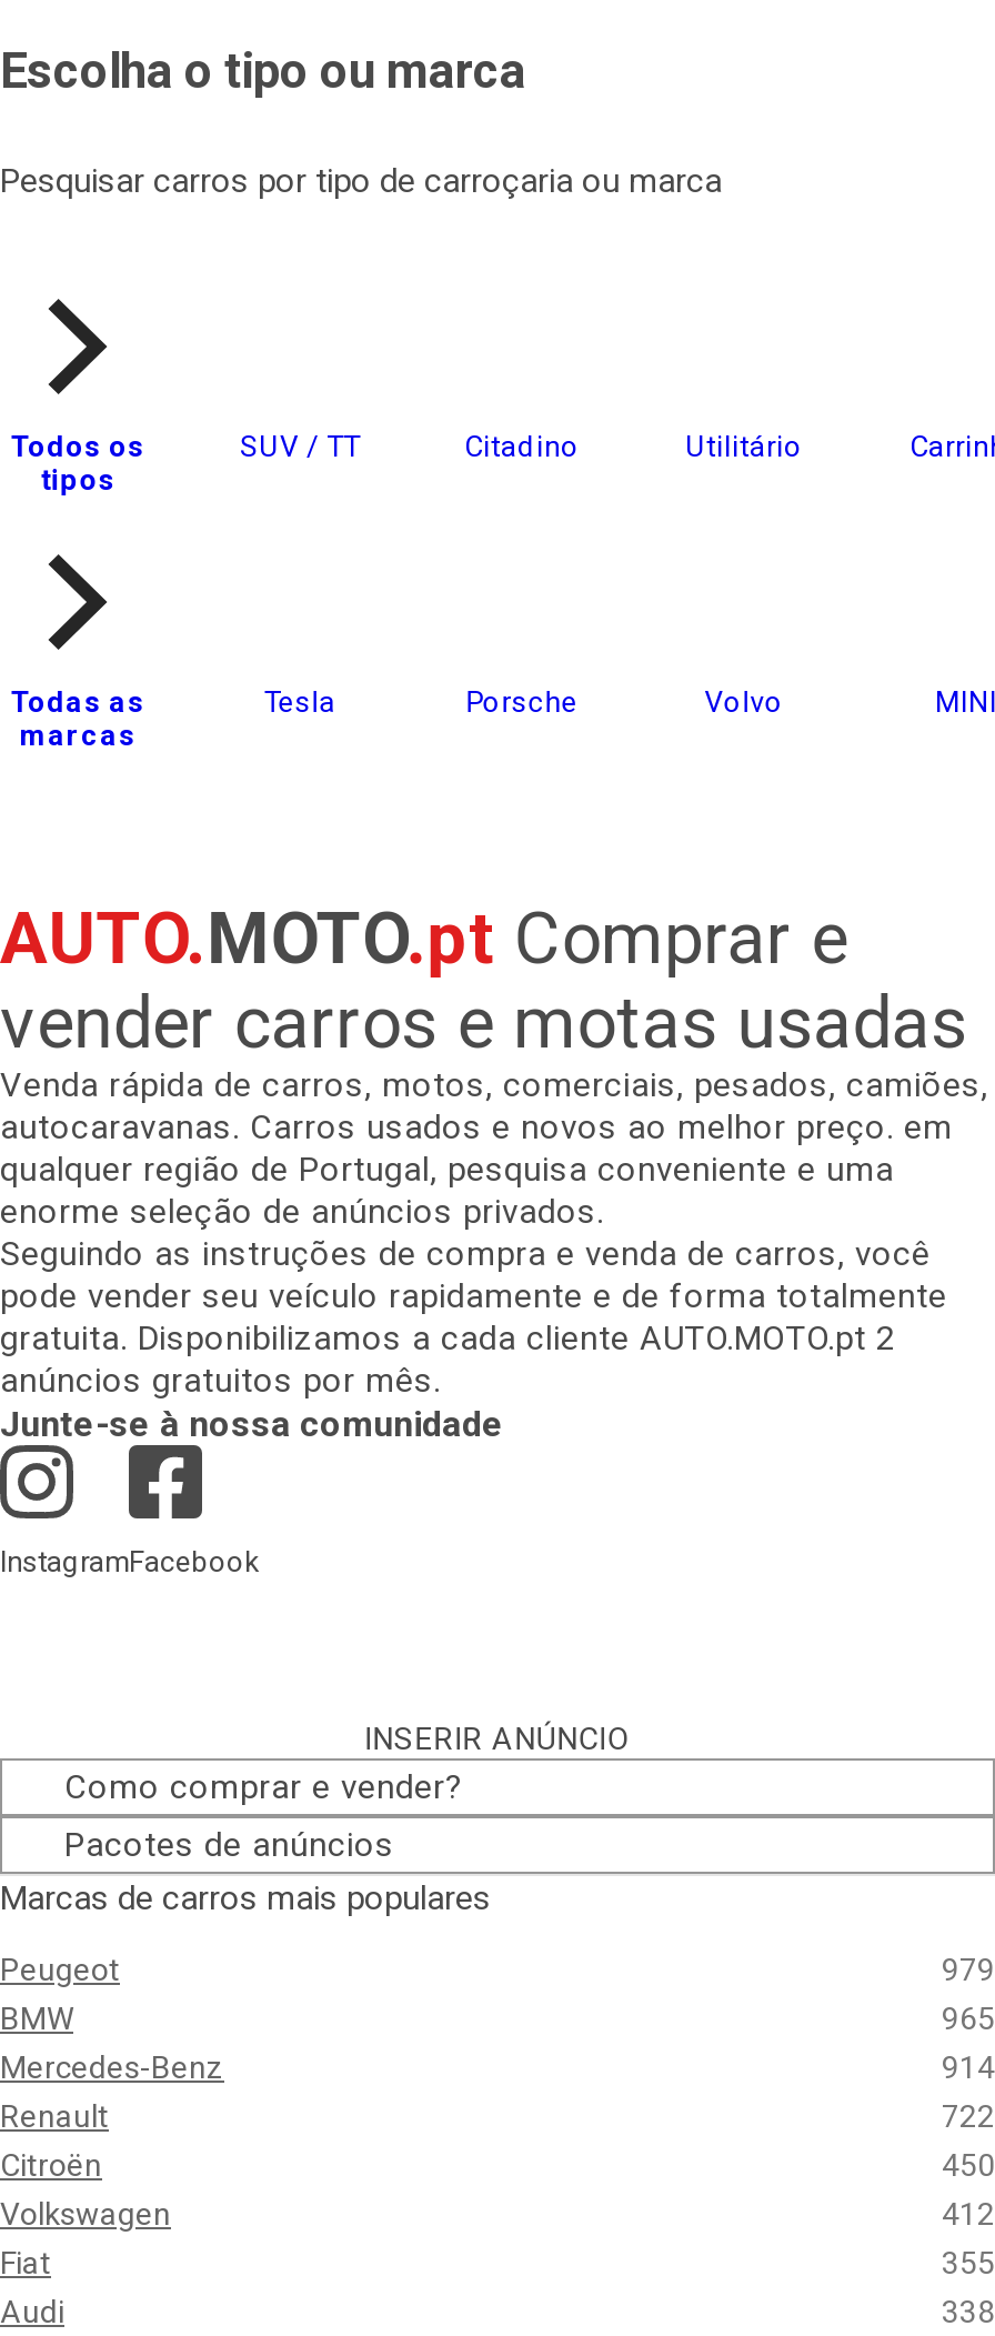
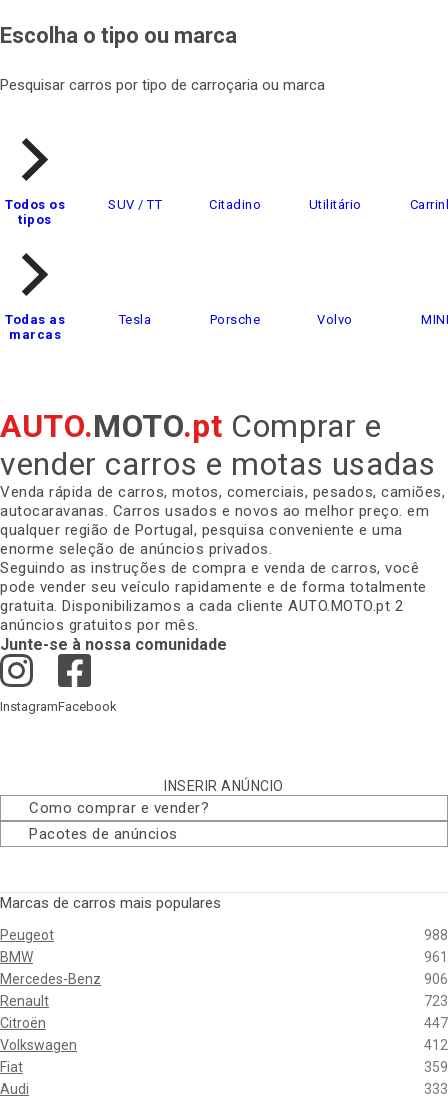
[942,1952,995,1987] 979 -> [424,927,448,943] 988
[942,2001,995,2036] 965 -> [424,949,448,965] 961
[942,2049,995,2085] 914 -> [424,971,448,987] 906
[942,2098,995,2134] 722 -> [424,993,448,1009] 723
[942,2147,995,2183] 450 -> [424,1015,448,1031] 447
[942,2245,995,2280] 355 -> [424,1059,448,1075] 359
[942,2294,995,2329] 338 -> [424,1081,448,1097] 333

